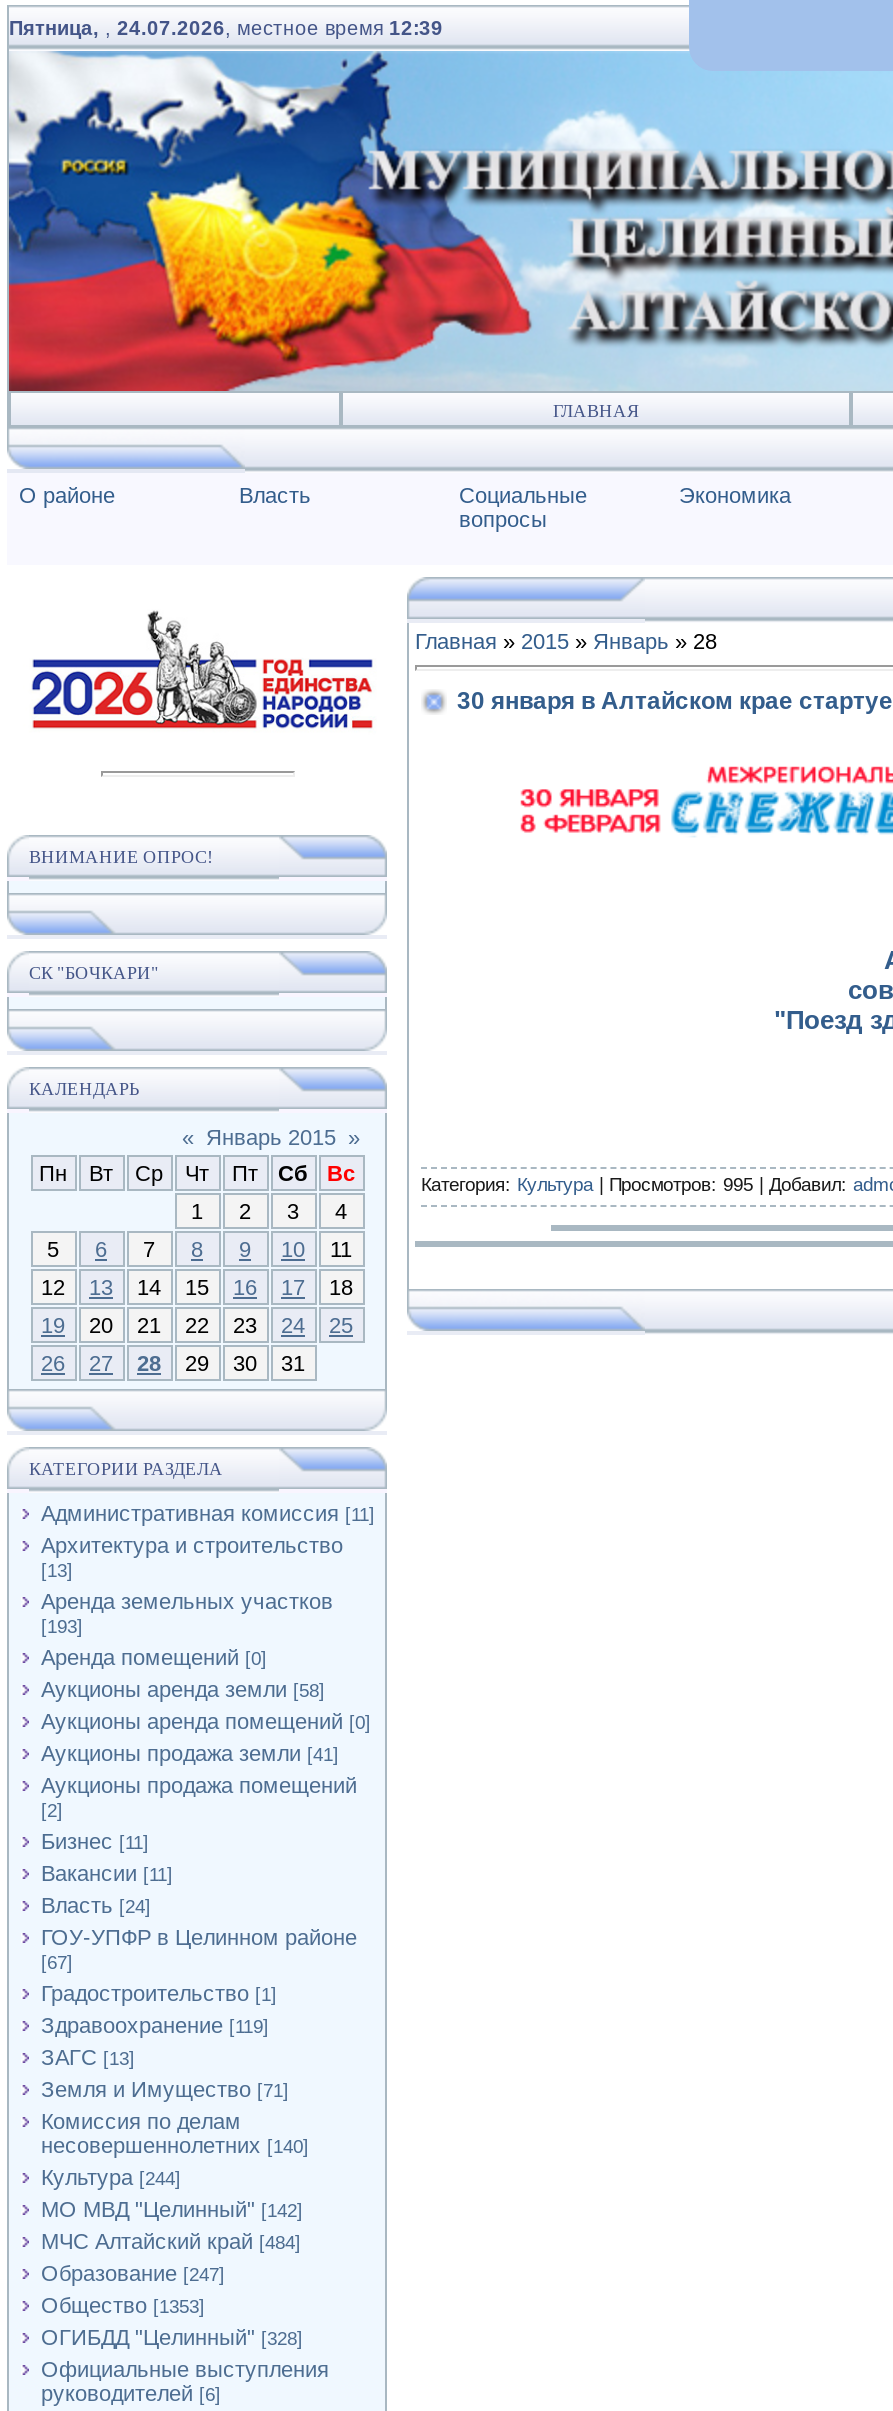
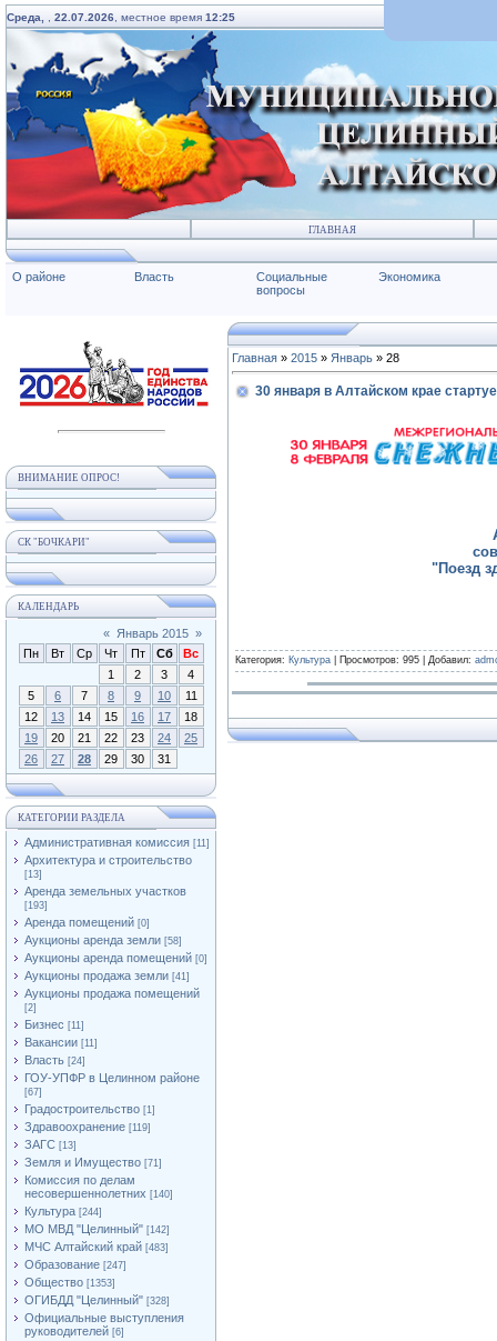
[9,17,443,39] Пятница,, 24.07.2026, местное время 12:39 -> [7,11,235,23] Среда,, 22.07.2026, местное время 12:25
[41,2229,301,2253] МЧС Алтайский край [484] -> [24,1240,169,1253] МЧС Алтайский край [483]

